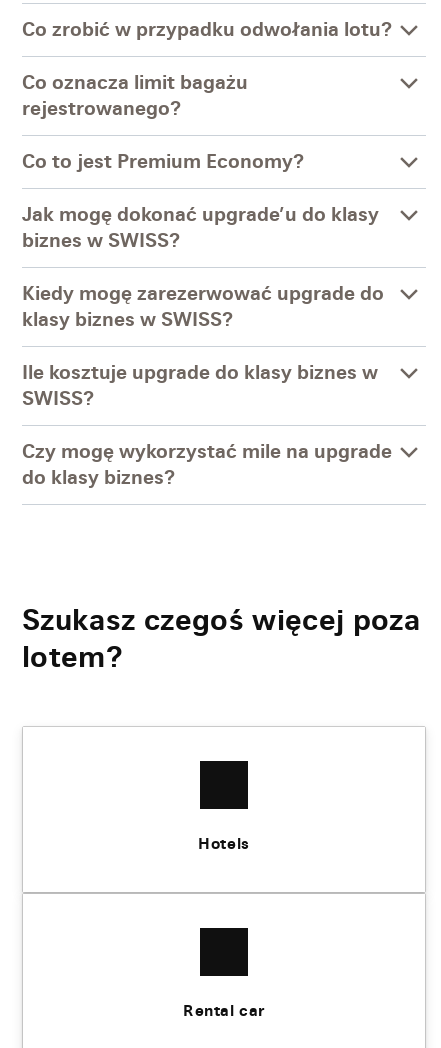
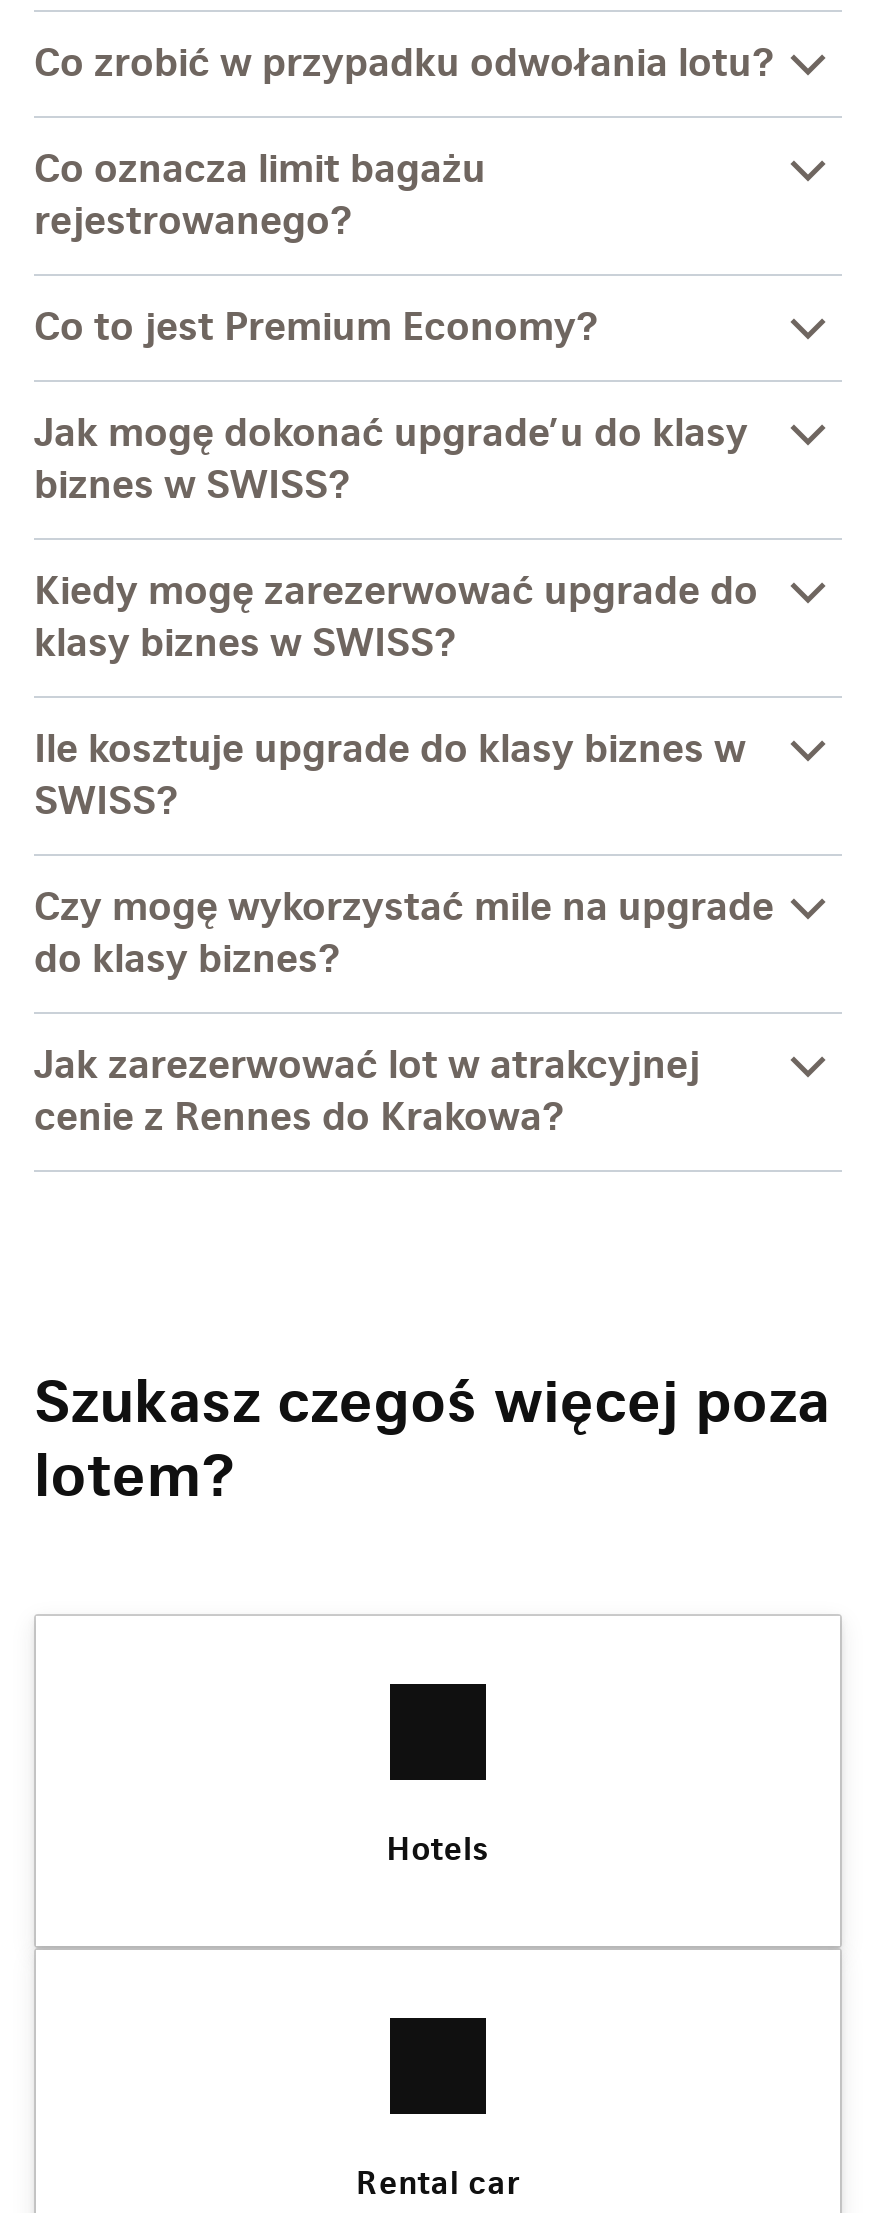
none -> [34,1040,700,1142] Jak zarezerwować lot w atrakcyjnej | cenie z Rennes do Krakowa?

